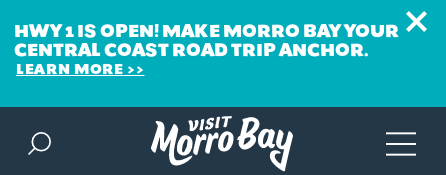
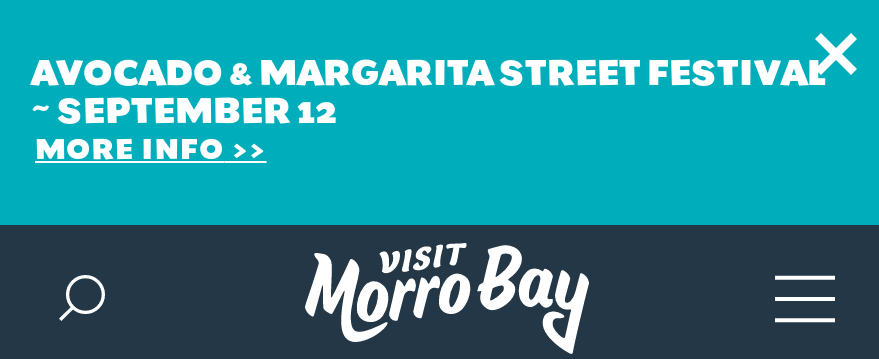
[14,19,399,77] HWY 1 IS OPEN! MAKE MORRO BAY YOUR | CENTRAL COAST ROAD TRIP ANCHOR. | LEARN MORE -> [31,50,827,166] AVOCADO & MARGARITA STREET FESTIVAL | ~ SEPTEMBER 12 | MORE INFO

